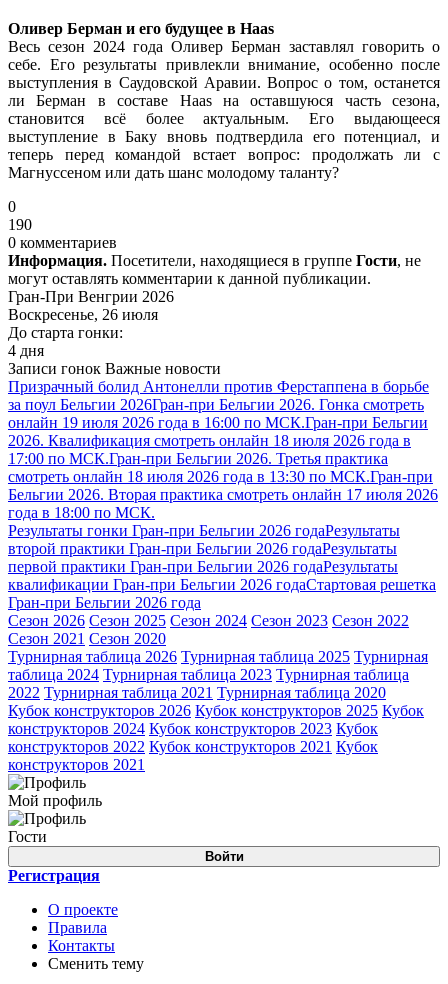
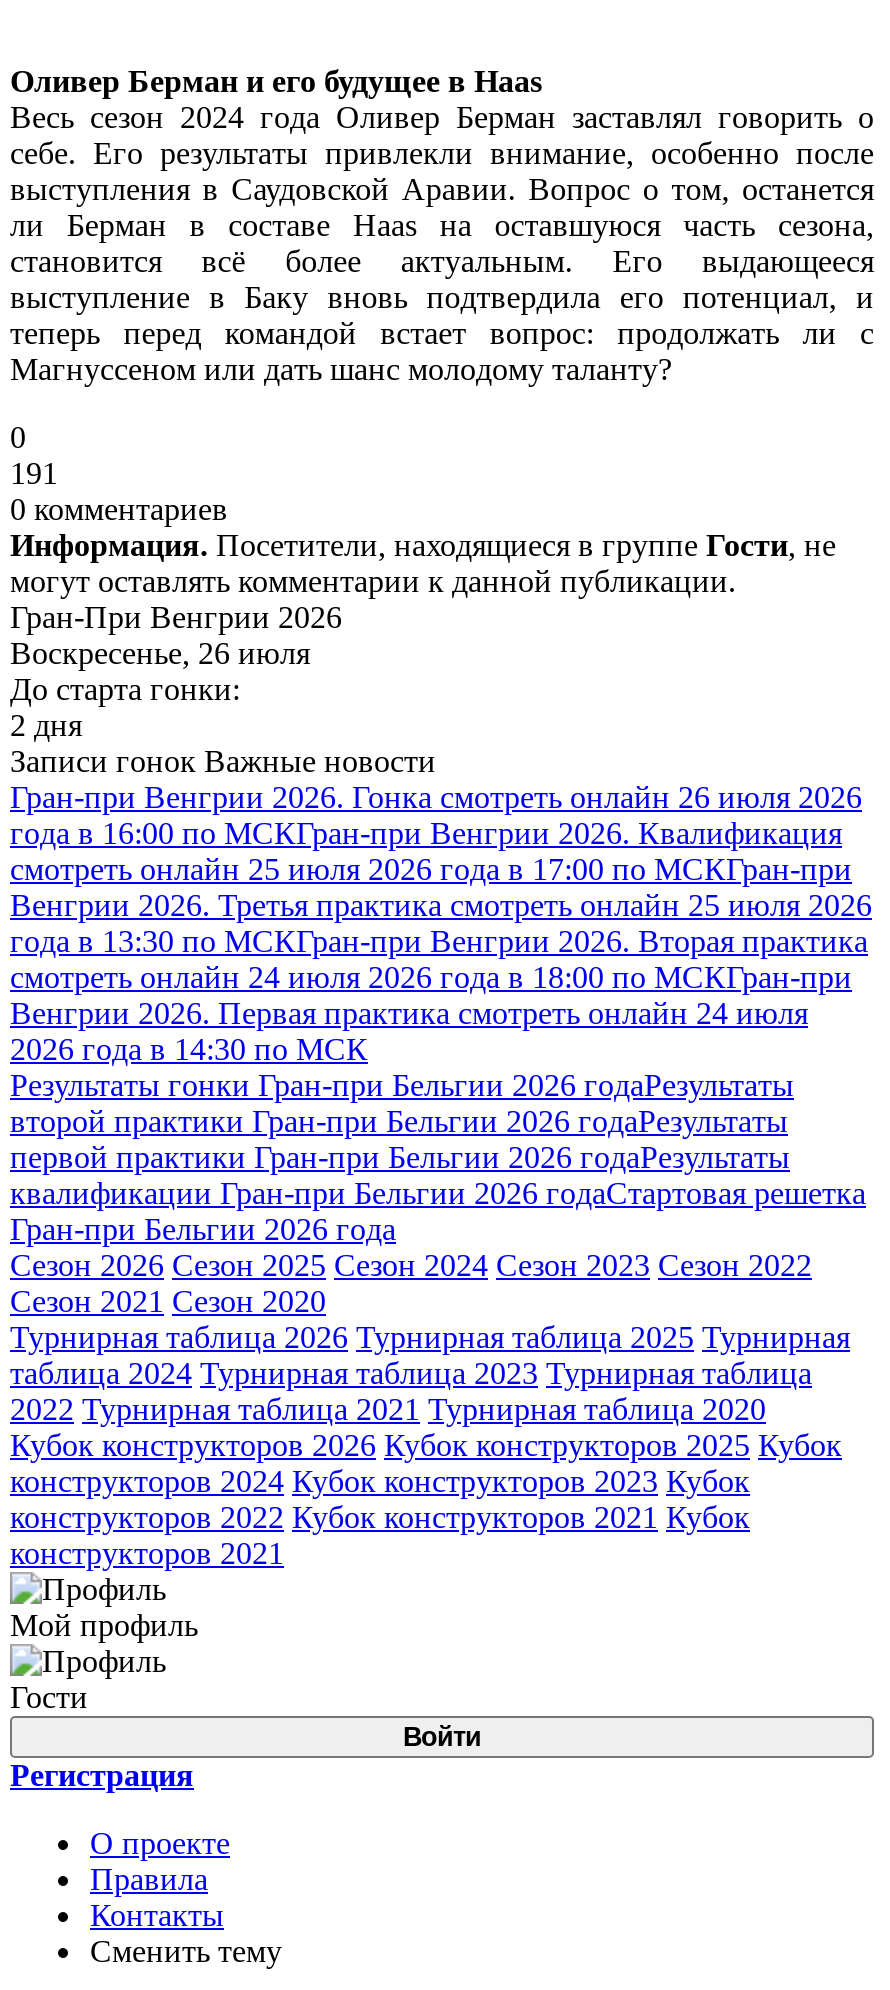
[8,216,32,233] 190 -> [10,457,58,491] 191
[8,342,44,359] 4 дня -> [10,709,82,743] 2 дня
[8,378,438,521] Призрачный болид Антонелли против Ферстаппена в борьбе | за поул Бельгии 2026Гран-при Бельгии 2026. Гонка смотреть | онлайн 19 июля 2026 года в 16:00 по МСК.Гран-при Бельгии | 2026. Квалификация смотреть онлайн 18 июля 2026 года в | 17:00 по МСК.Гран-при Бельгии 2026. Третья практика | смотреть онлайн 18 июля 2026 года в 13:30 по МСК.Гран-при | Бельгии 2026. Вторая практика смотреть онлайн 17 июля 2026 | года в 18:00 по МСК. -> [10,781,872,1067] Гран-при Венгрии 2026. Гонка смотреть онлайн 26 июля 2026 | года в 16:00 по МСКГран-при Венгрии 2026. Квалификация | смотреть онлайн 25 июля 2026 года в 17:00 по МСКГран-при | Венгрии 2026. Третья практика смотреть онлайн 25 июля 2026 | года в 13:30 по МСКГран-при Венгрии 2026. Вторая практика | смотреть онлайн 24 июля 2026 года в 18:00 по МСКГран-при | Венгрии 2026. Первая практика смотреть онлайн 24 июля | 2026 года в 14:30 по МСК

